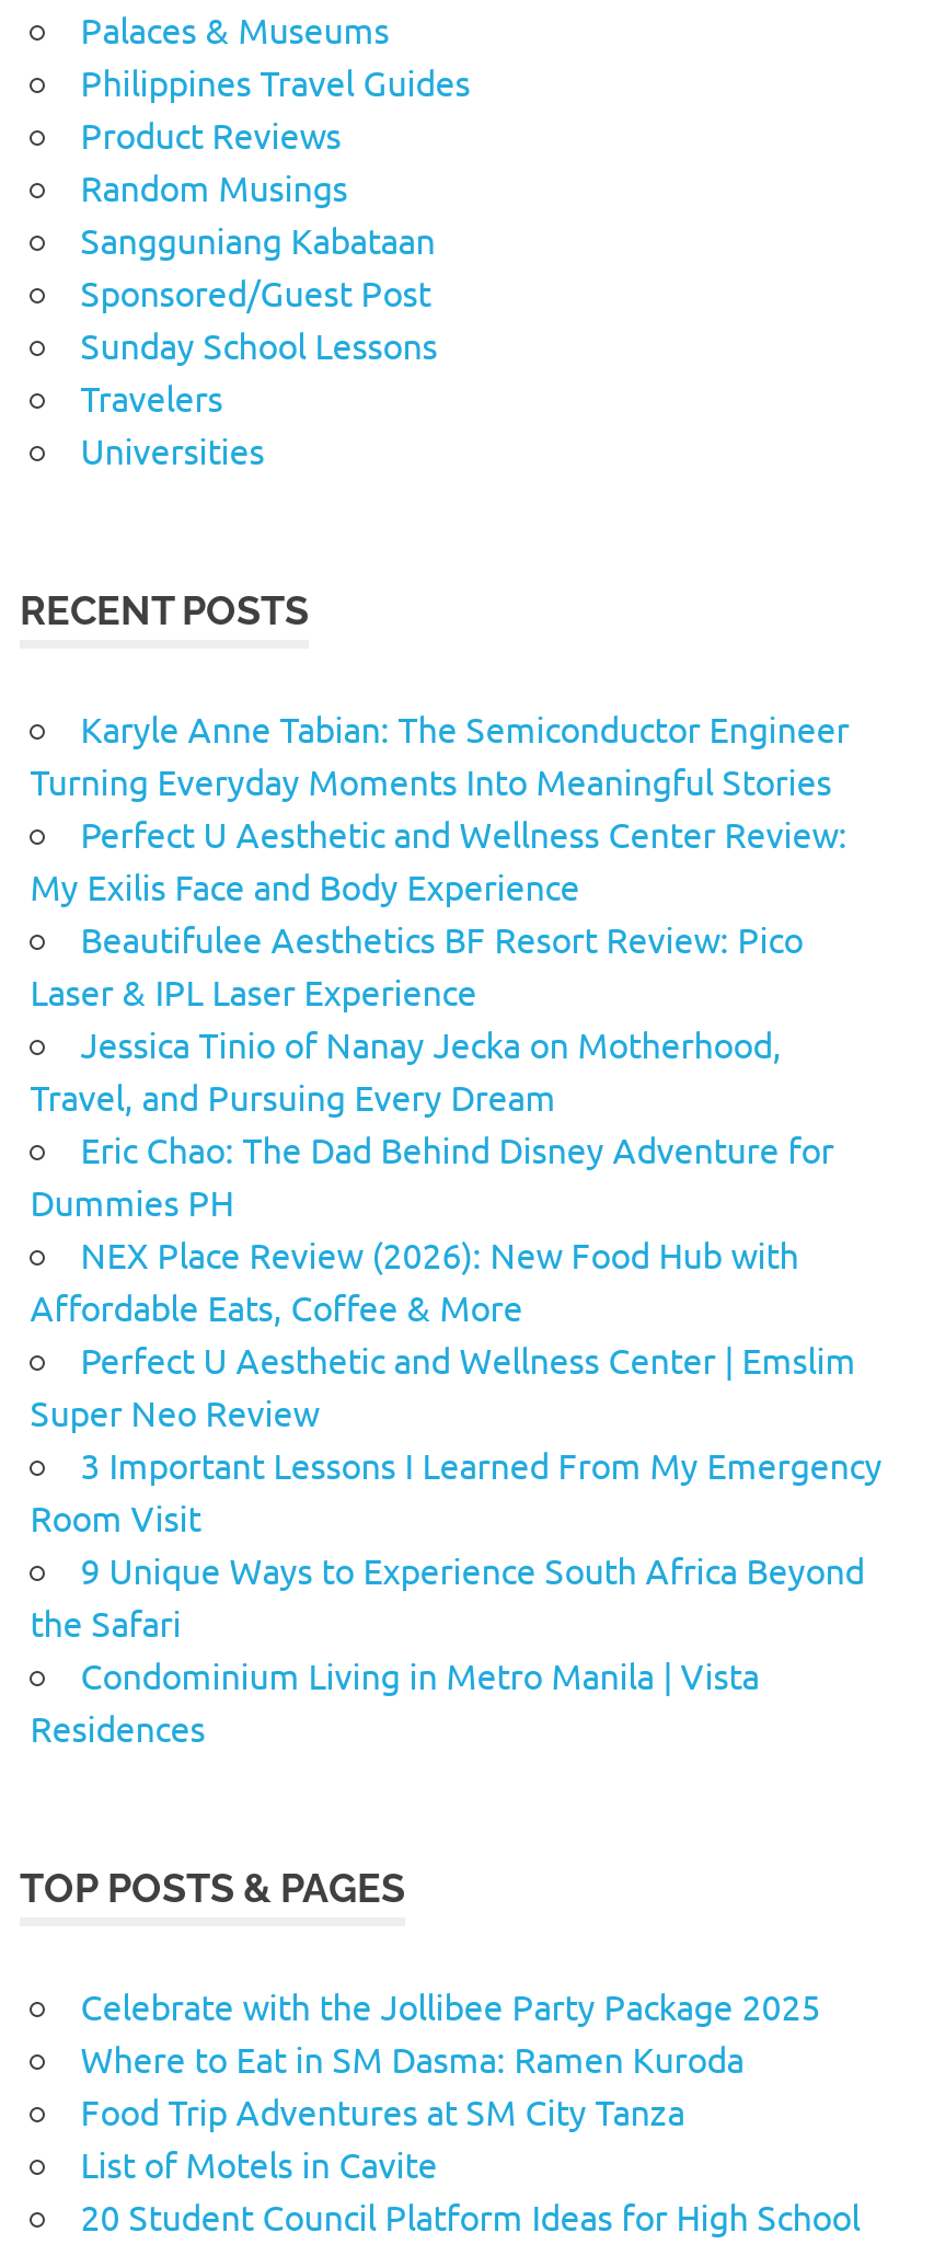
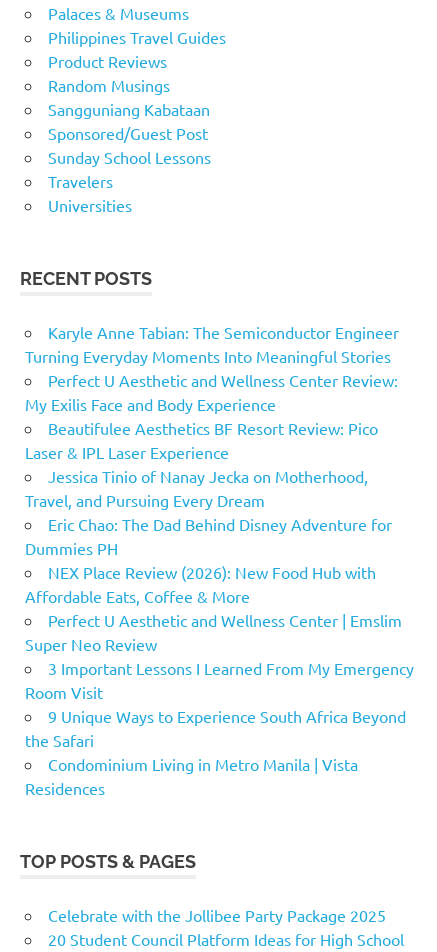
[81,2036,744,2185] Where to Eat in SM Dasma: Ramen Kuroda | Food Trip Adventures at SM City Tanza | List of Motels in Cavite -> none

